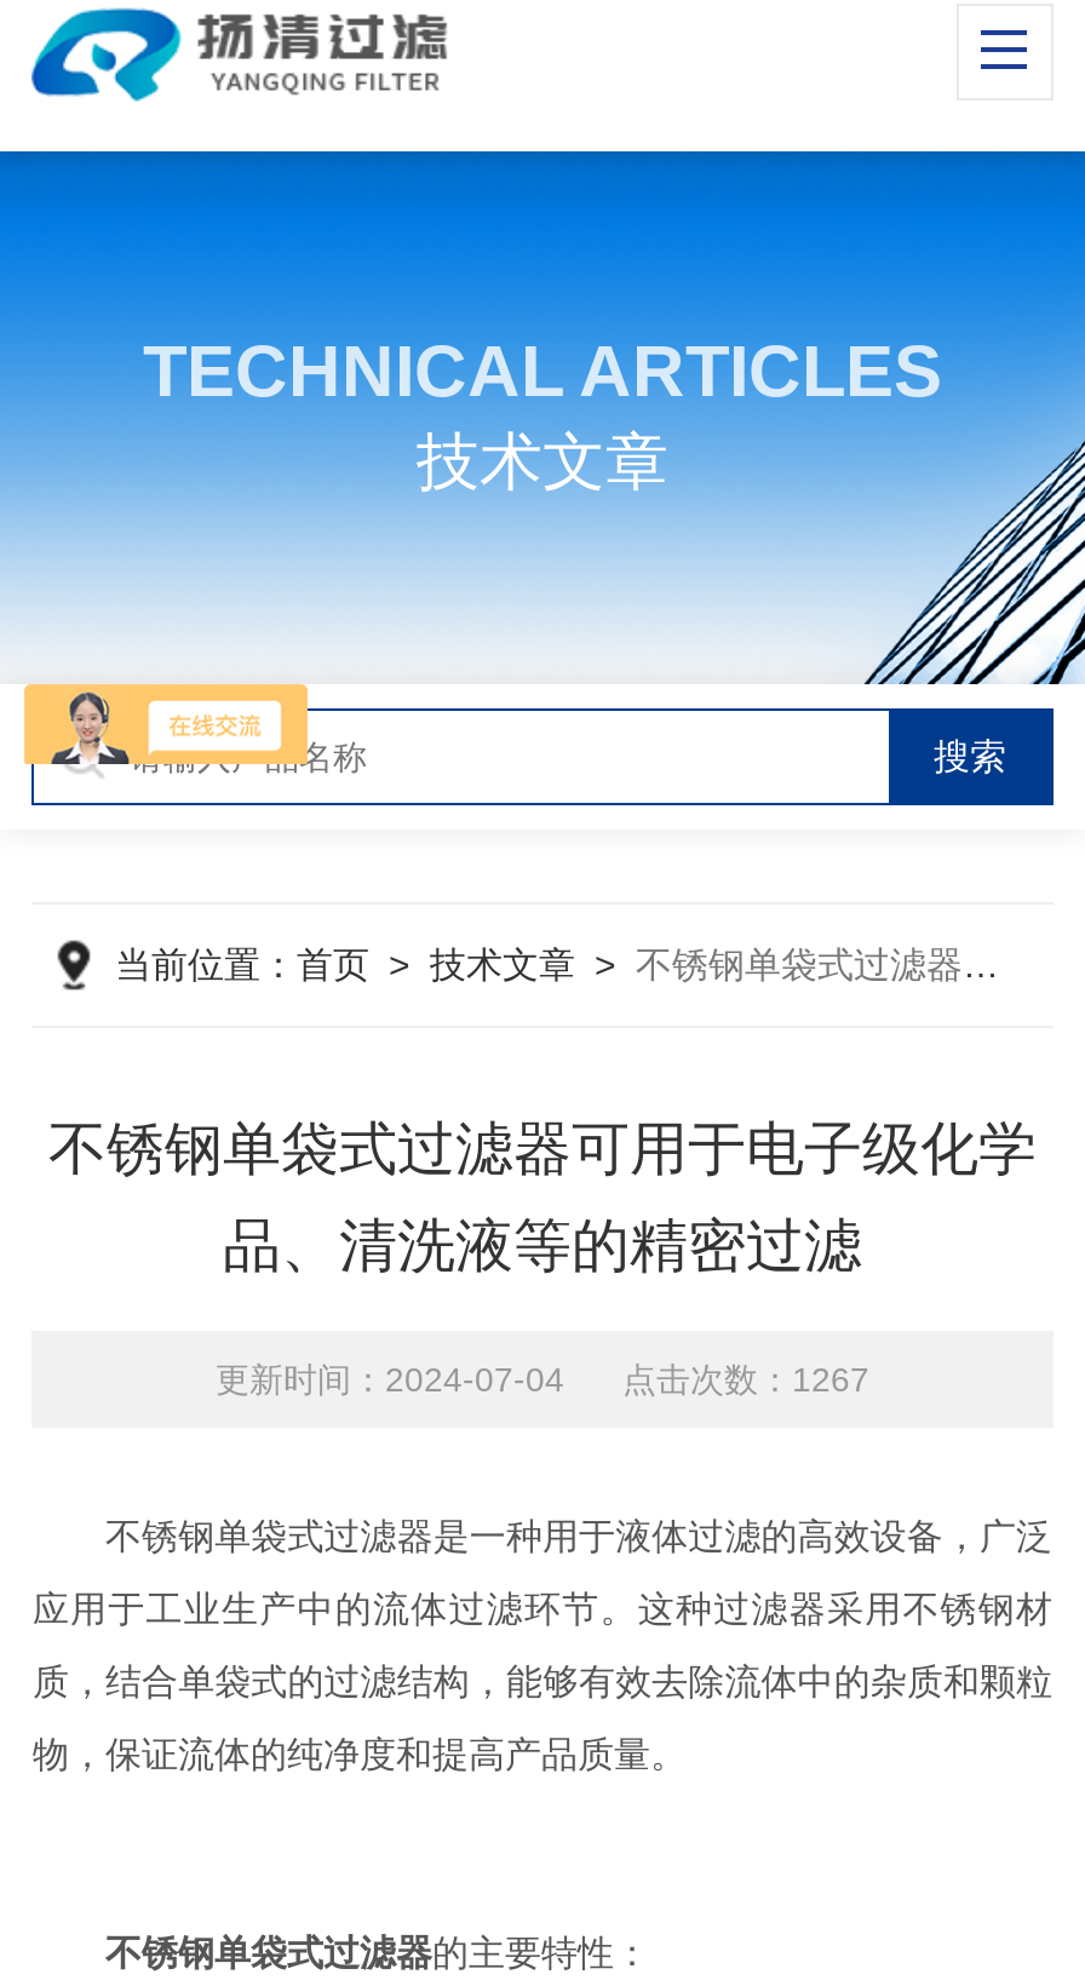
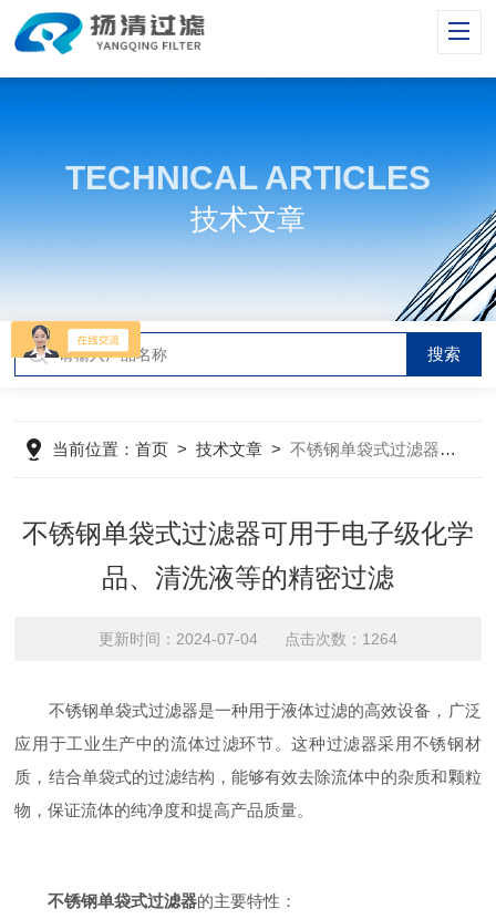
[216,1360,869,1399] 更新时间：2024-07-04 点击次数：1267 -> [99,630,397,648] 更新时间：2024-07-04 点击次数：1264

